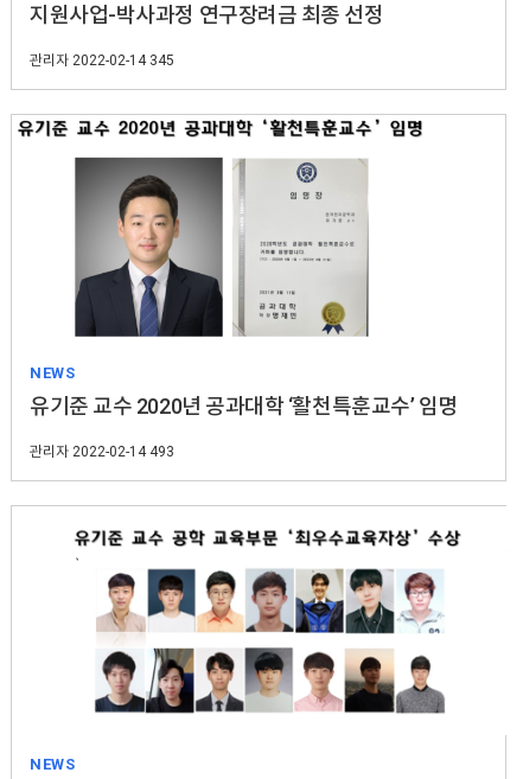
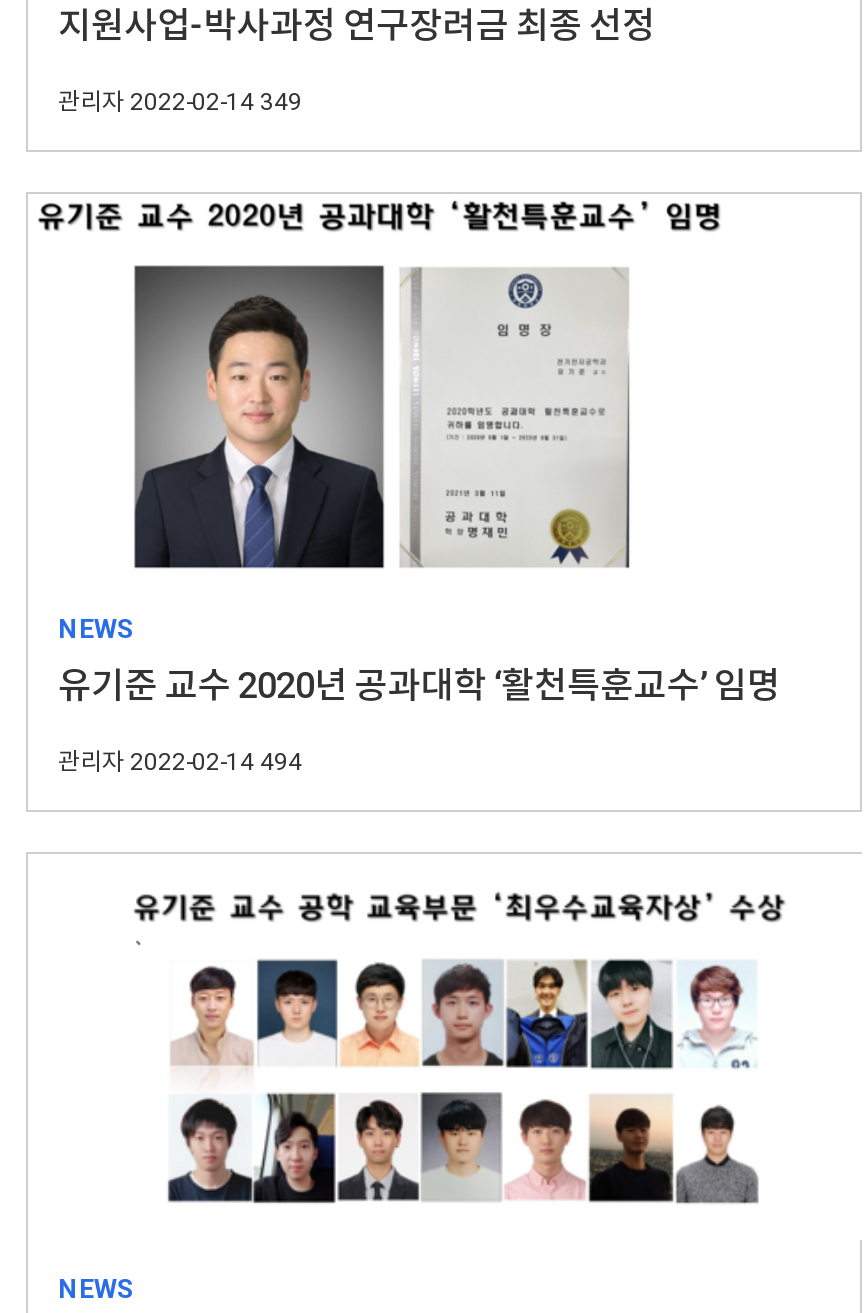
[30,52,174,69] 관리자 2022-02-14 345 -> [58,88,302,116] 관리자 2022-02-14 349
[30,443,174,460] 관리자 2022-02-14 493 -> [58,748,302,776] 관리자 2022-02-14 494

